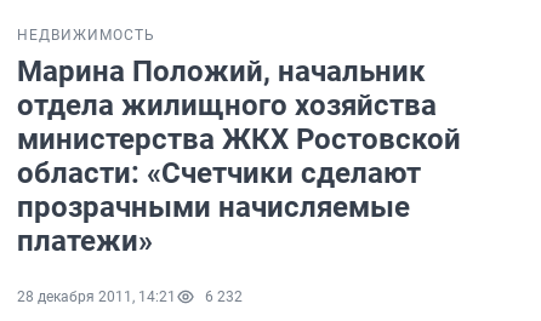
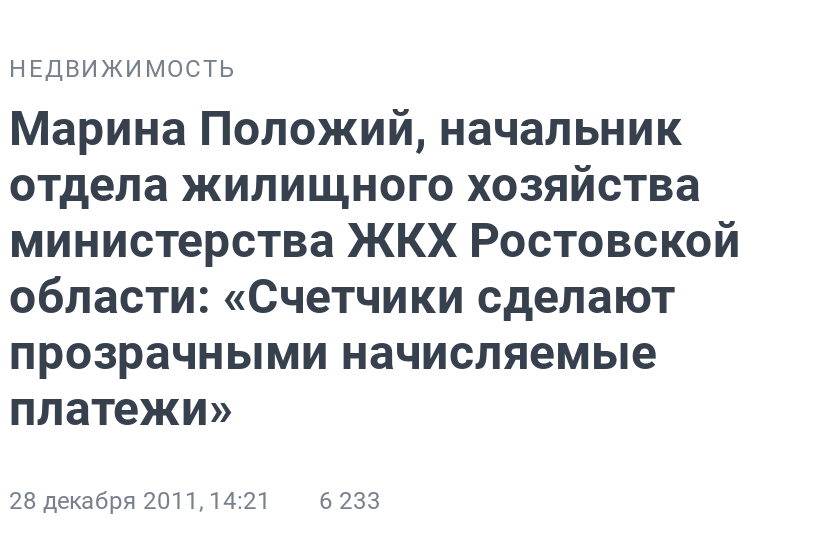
[17,288,243,305] 28 декабря 2011, 14:21 6 232 -> [9,487,381,515] 28 декабря 2011, 14:21 6 233

